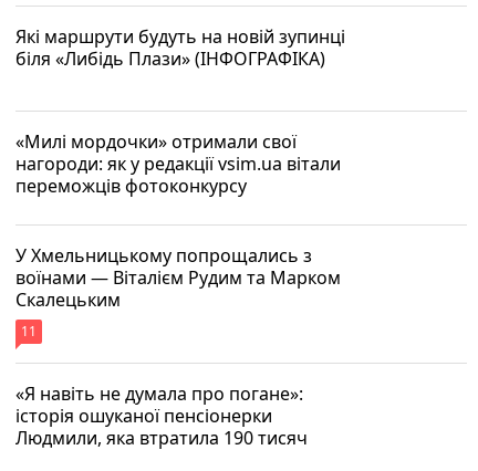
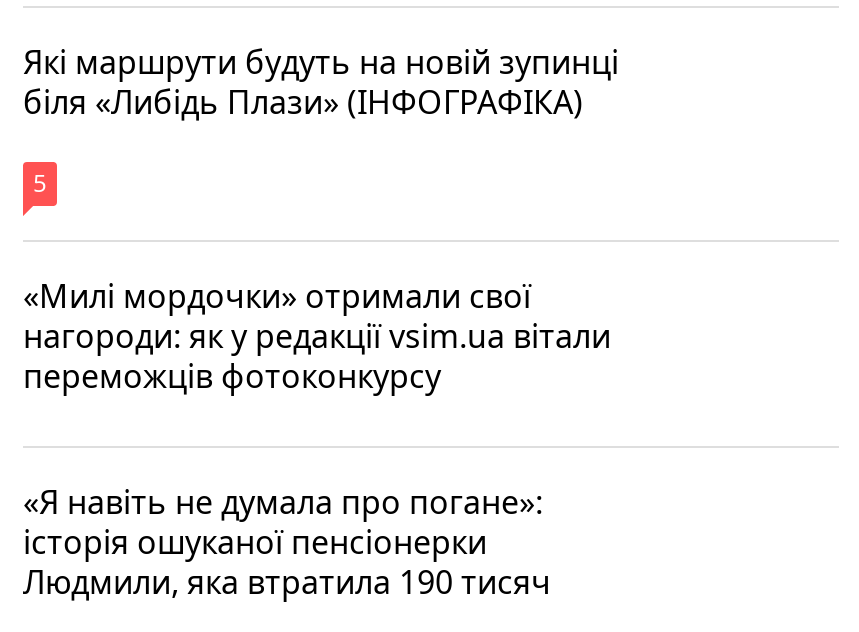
none -> [33,165,47,199] 5
moved [15,129,341,197] -> [23,273,611,397]: «Милі мордочки» отримали свої | нагороди: як у редакції vsim.ua вітали | переможців фотоконкурсу
[15,243,341,340] У Хмельницькому попрощались з | воїнами — Віталієм Рудим та Марком | Скалецьким | 11 -> none

